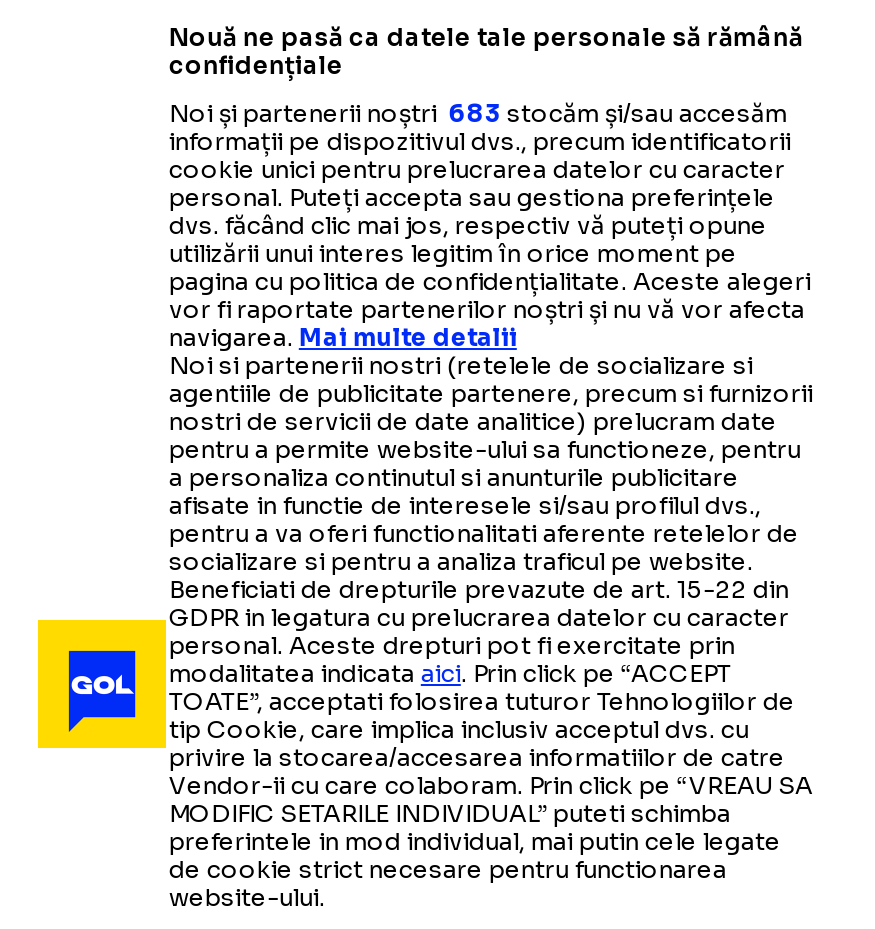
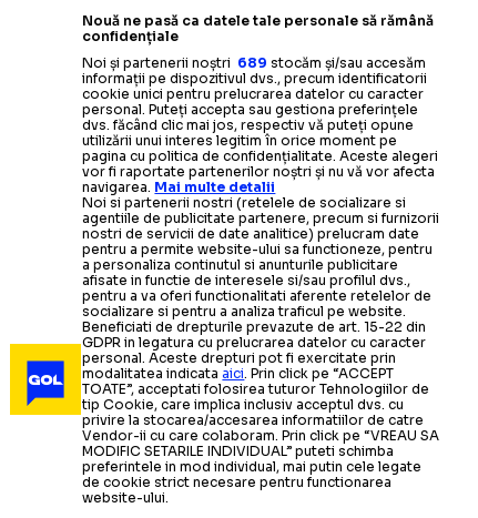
[169,98,787,128] Noi și partenerii noștri 683 stocăm și/sau accesăm -> [83,54,426,71] Noi și partenerii noștri 689 stocăm și/sau accesăm

